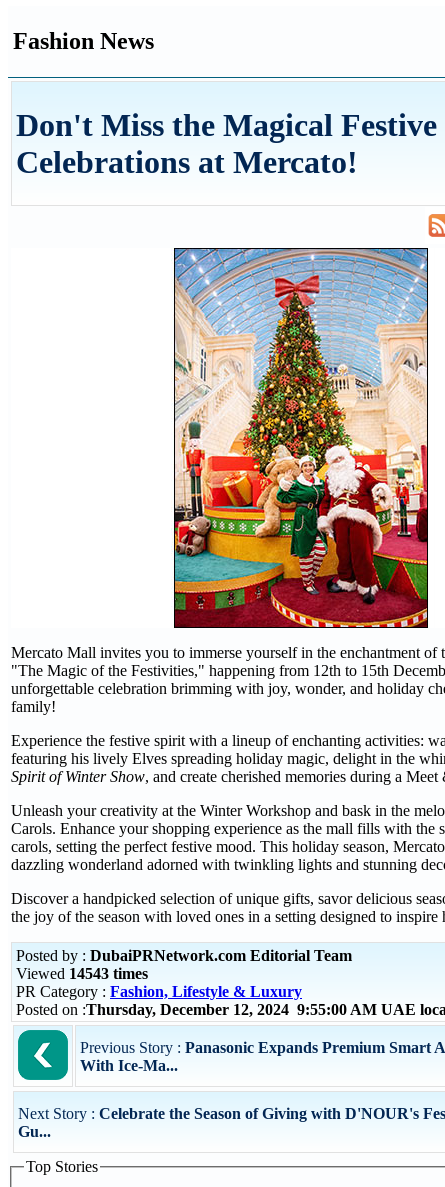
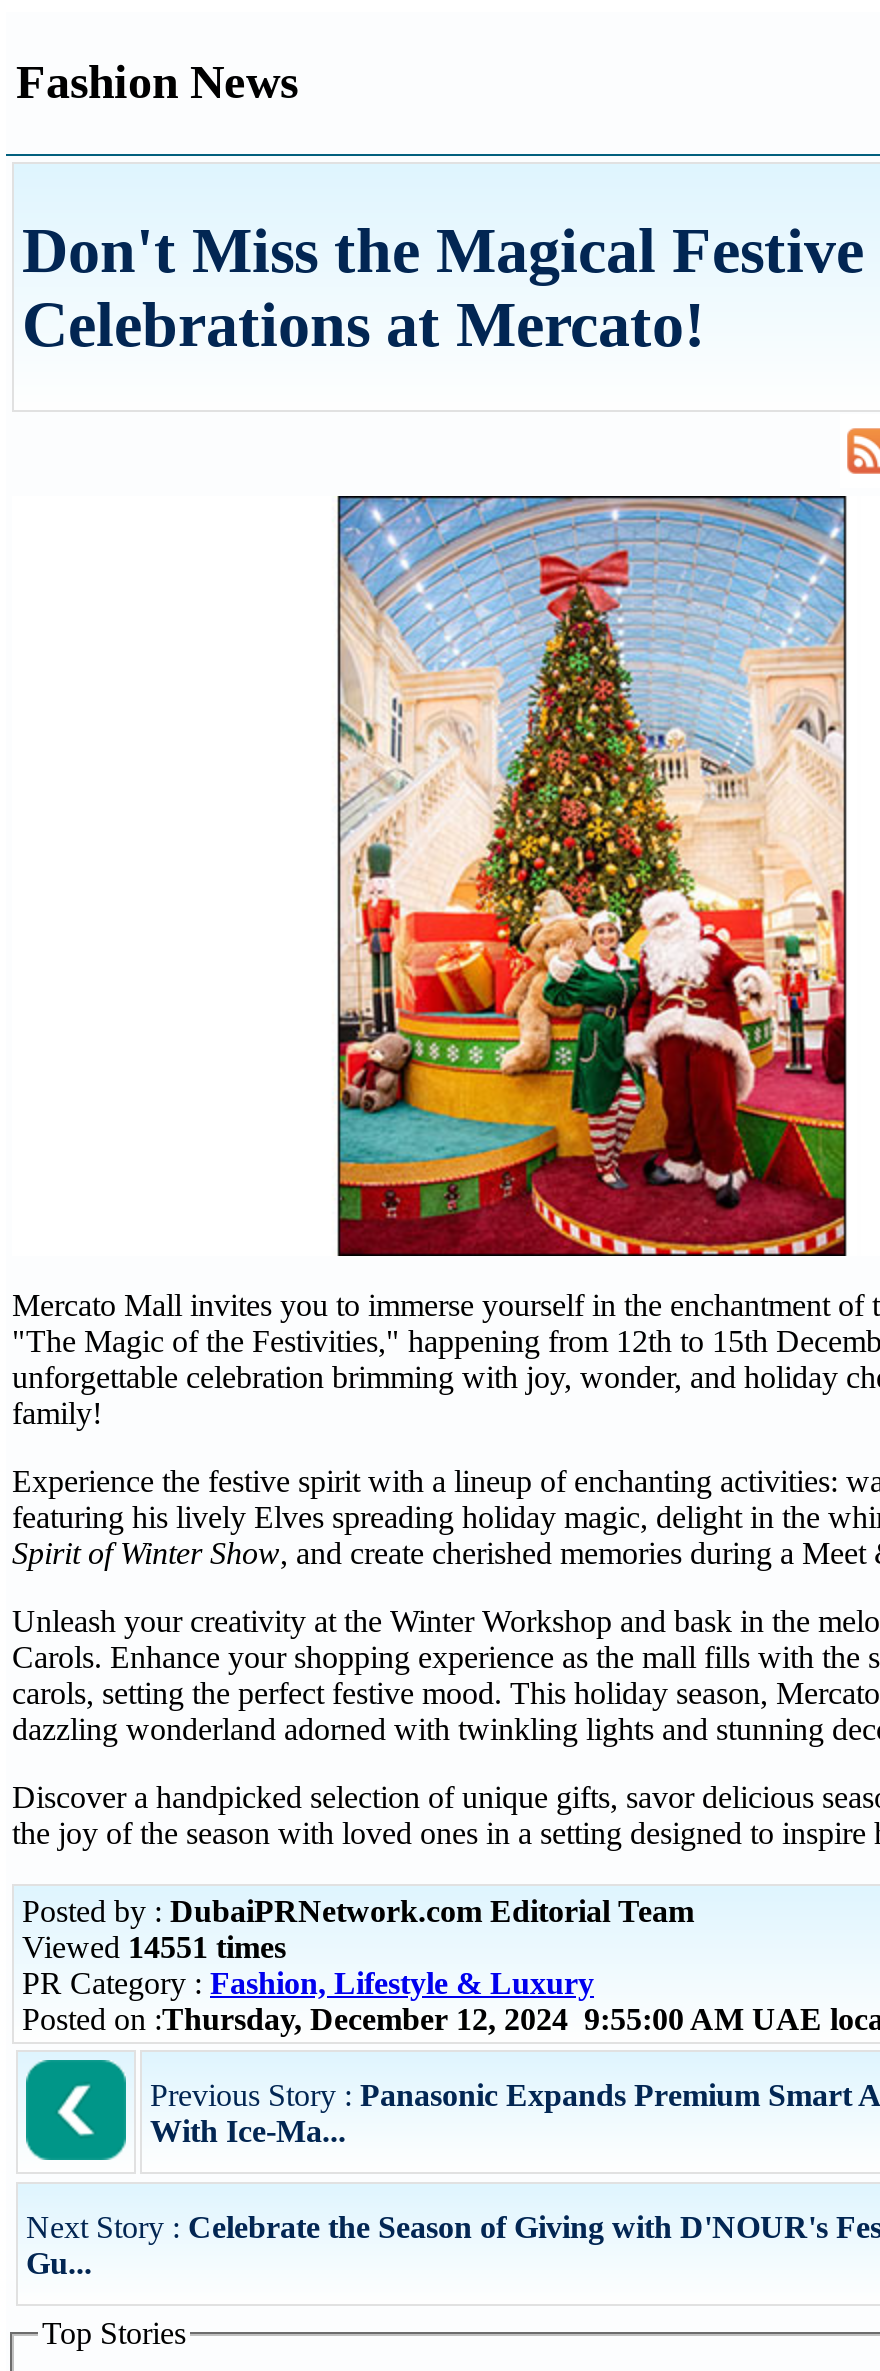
[16,965,148,982] Viewed 14543 times -> [22,1930,286,1964] Viewed 14551 times

